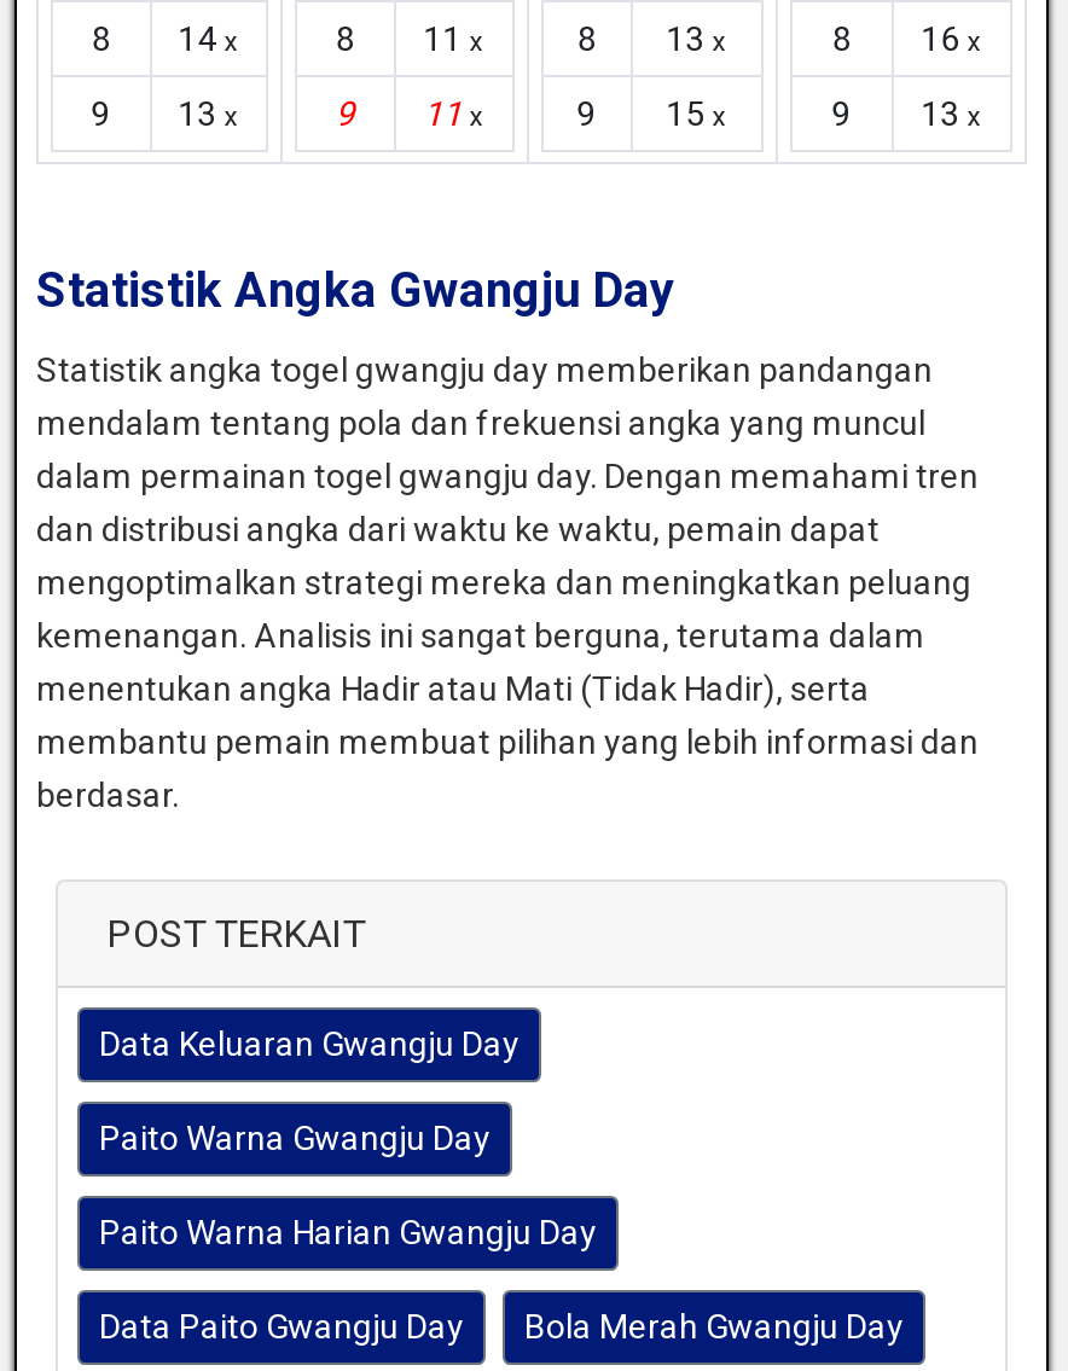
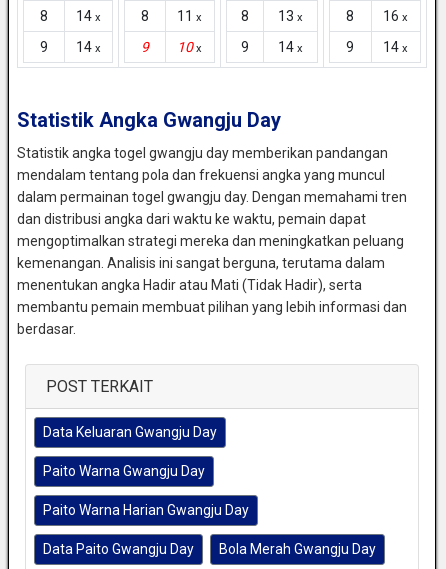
[91,93,239,132] 9 13 x -> [40,38,101,54] 9 14 x
[335,93,484,132] 9 11 x -> [141,38,202,54] 9 10 x
[577,93,727,132] 9 15 x -> [241,38,303,54] 9 14 x
[832,93,982,132] 9 13 x -> [346,38,408,54] 9 14 x

